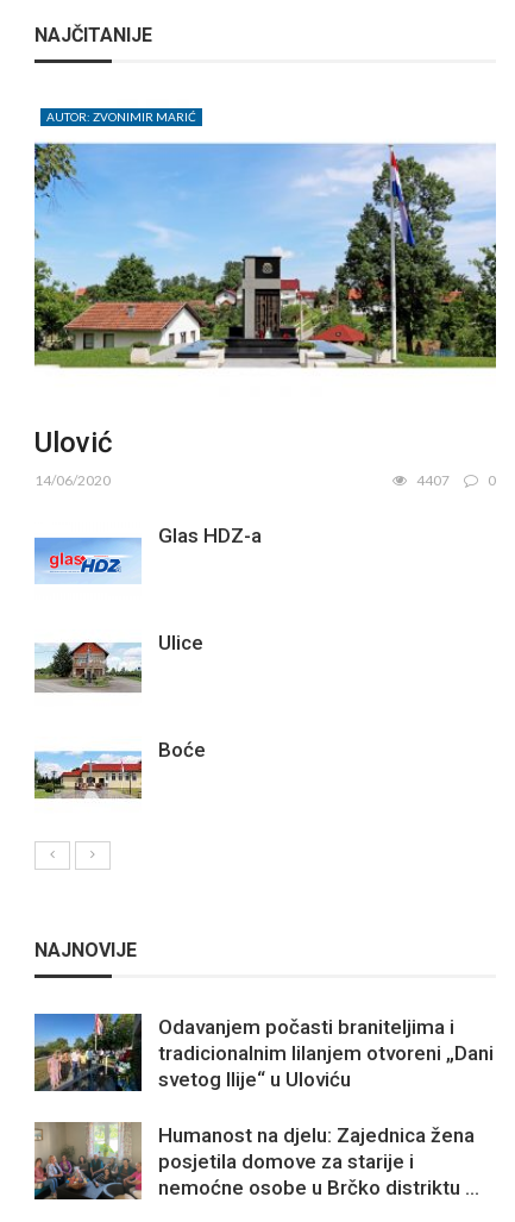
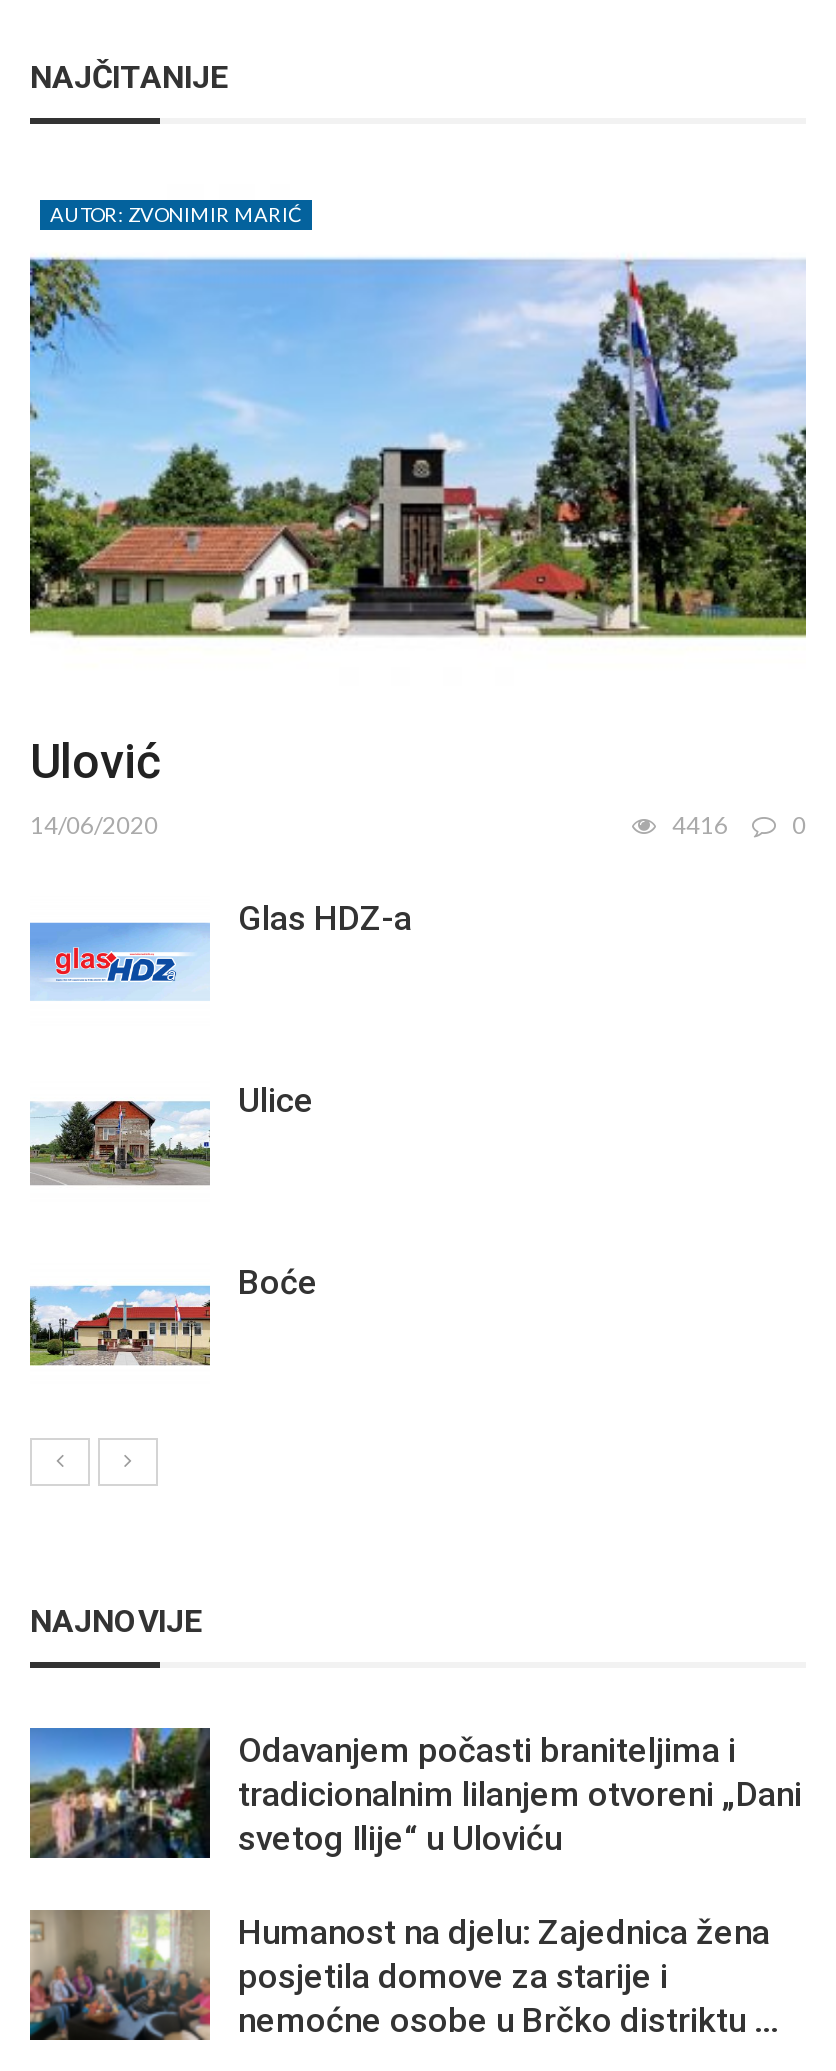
[416,471,450,489] 4407 -> [672,810,728,840] 4416

